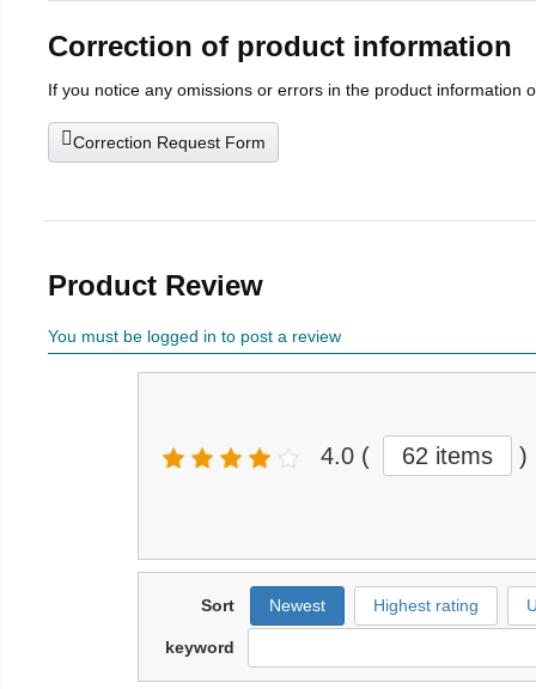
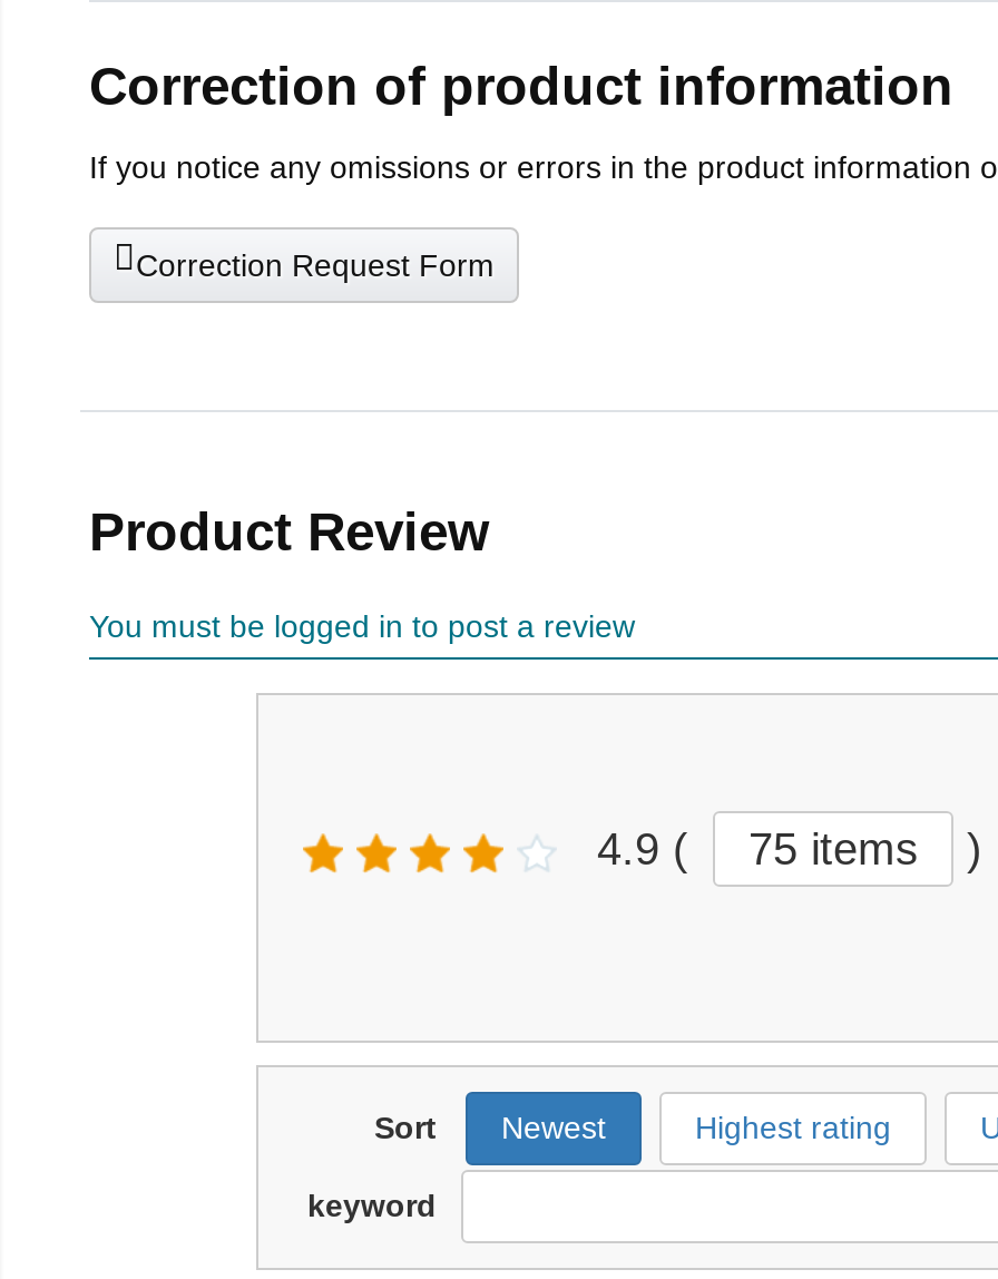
[313,443,377,469] 4.0 ( -> [584,824,702,873] 4.9 (
[402,443,493,469] 62 items -> [749,824,918,873] 75 items

